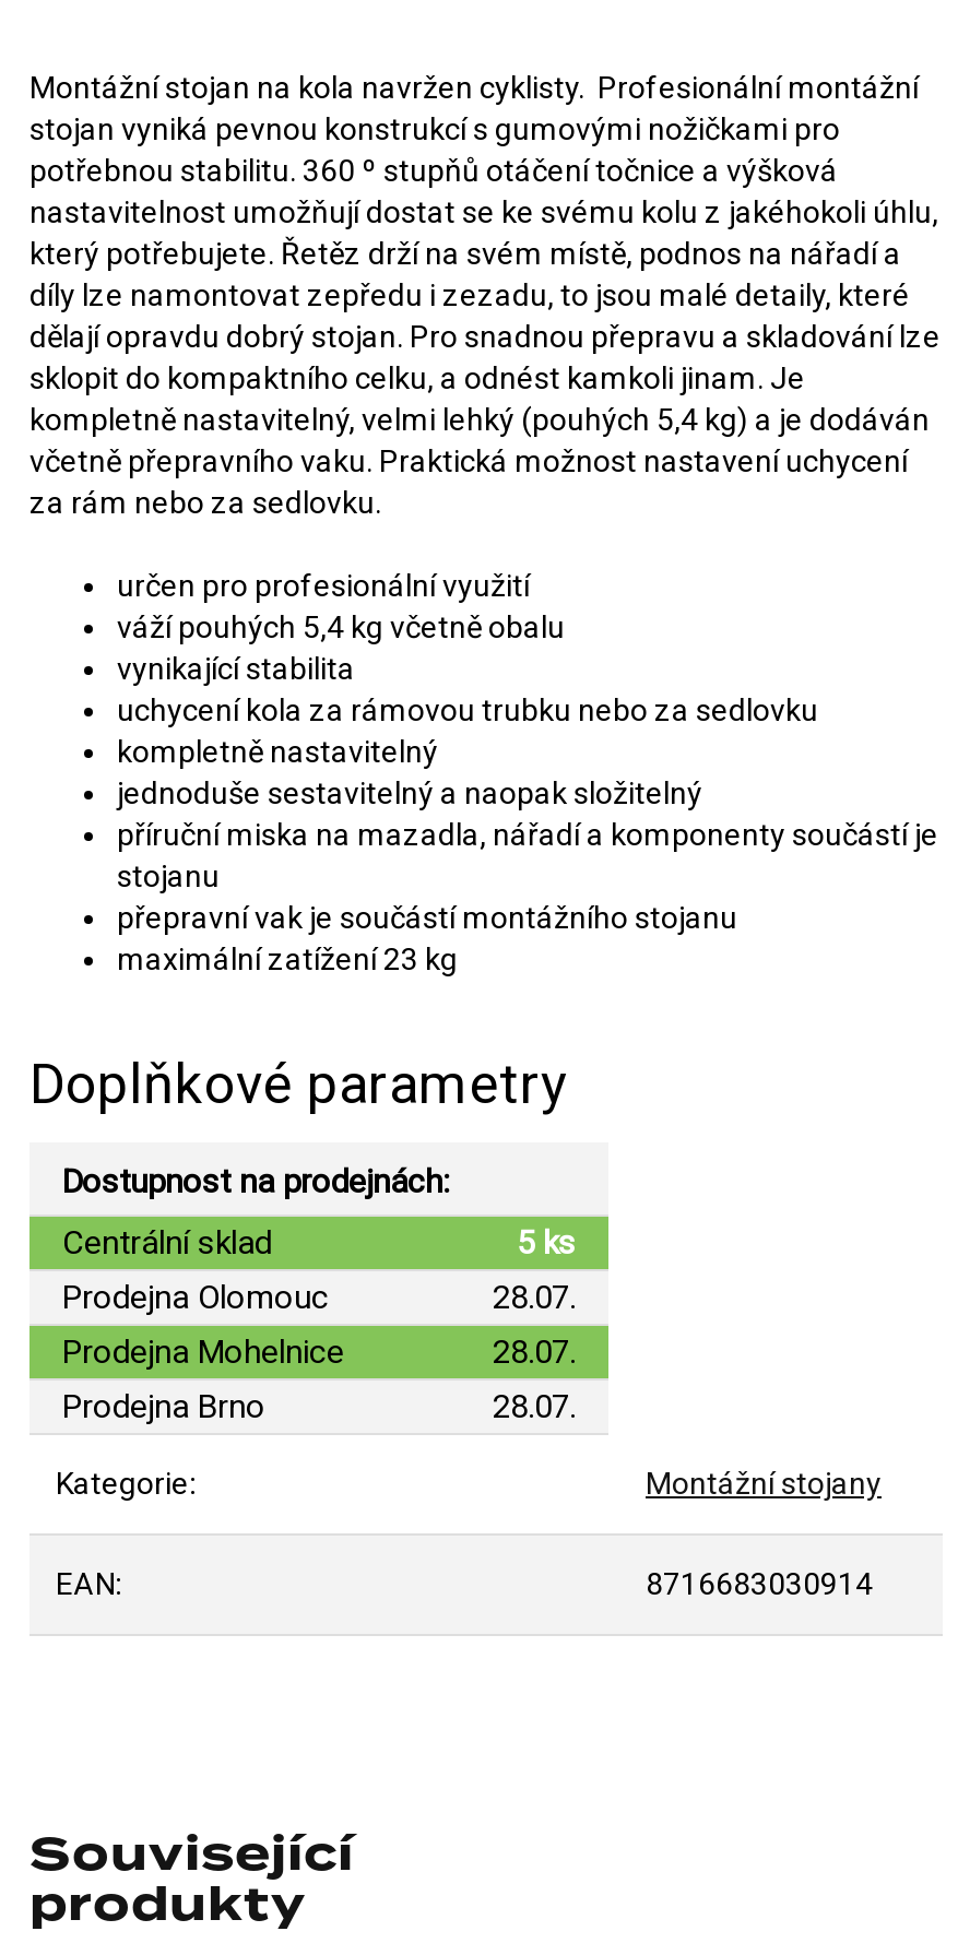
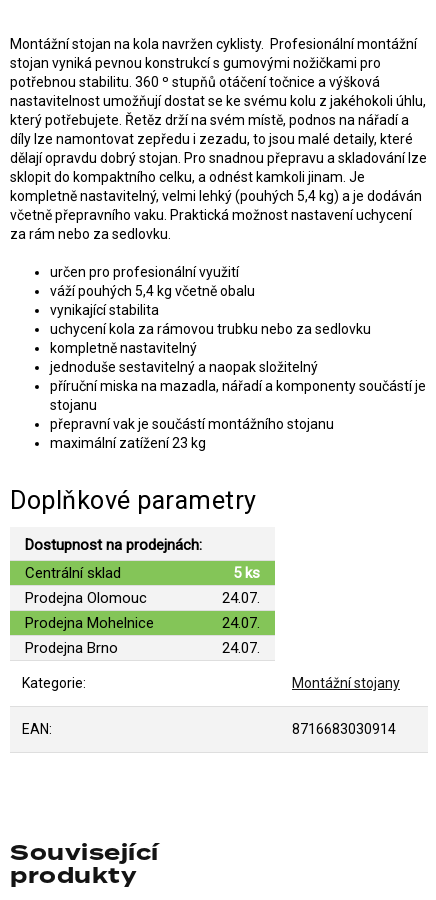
[493,1277,576,1316] 28.07. -> [222,588,260,606] 24.07.
[493,1331,576,1371] 28.07. -> [222,613,260,631] 24.07.
[493,1386,576,1425] 28.07. -> [222,638,260,656] 24.07.

